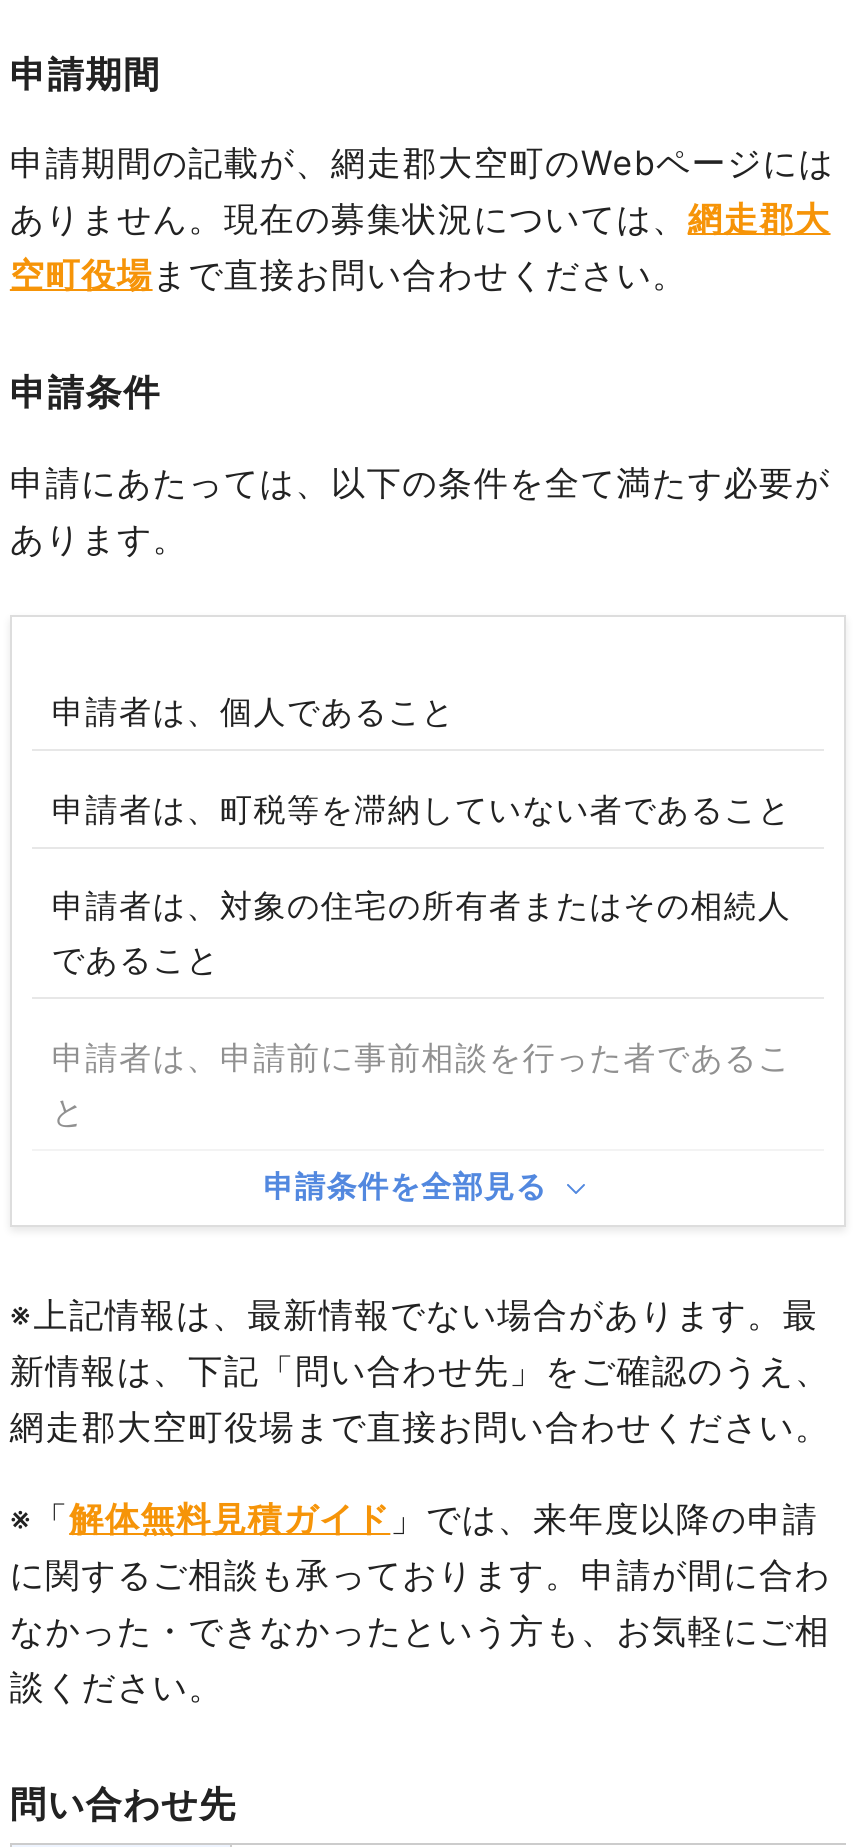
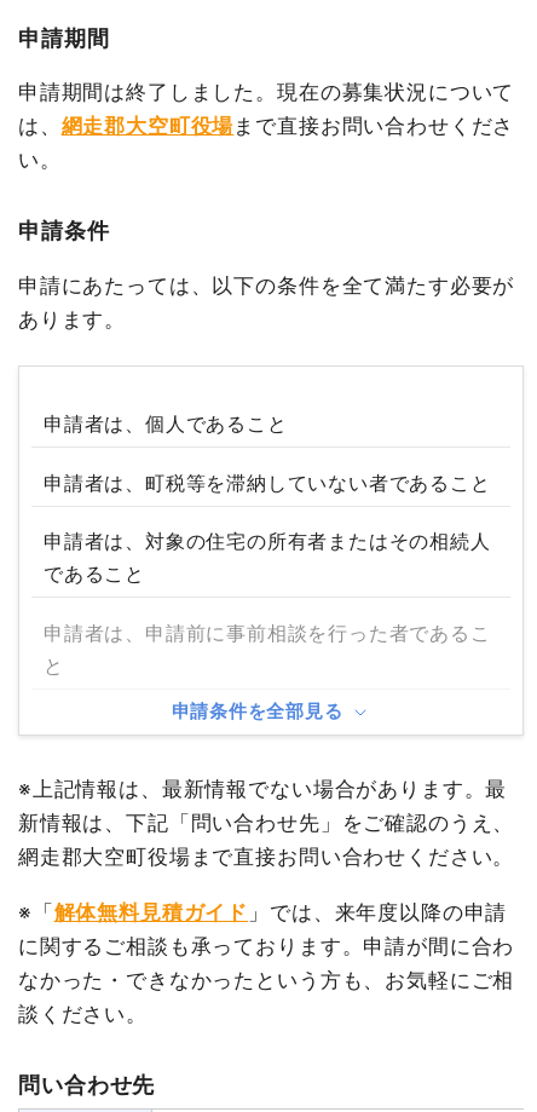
[10,144,834,296] 申請期間の記載が、網走郡大空町のWebページには | ありません。現在の募集状況については、網走郡大 | 空町役場まで直接お問い合わせください。 -> [18,80,514,172] 申請期間は終了しました。現在の募集状況について | は、網走郡大空町役場まで直接お問い合わせくださ | い。

